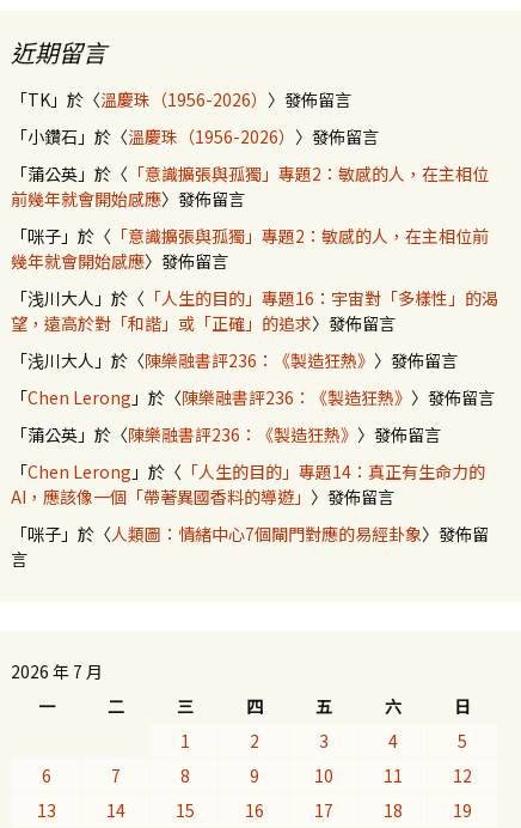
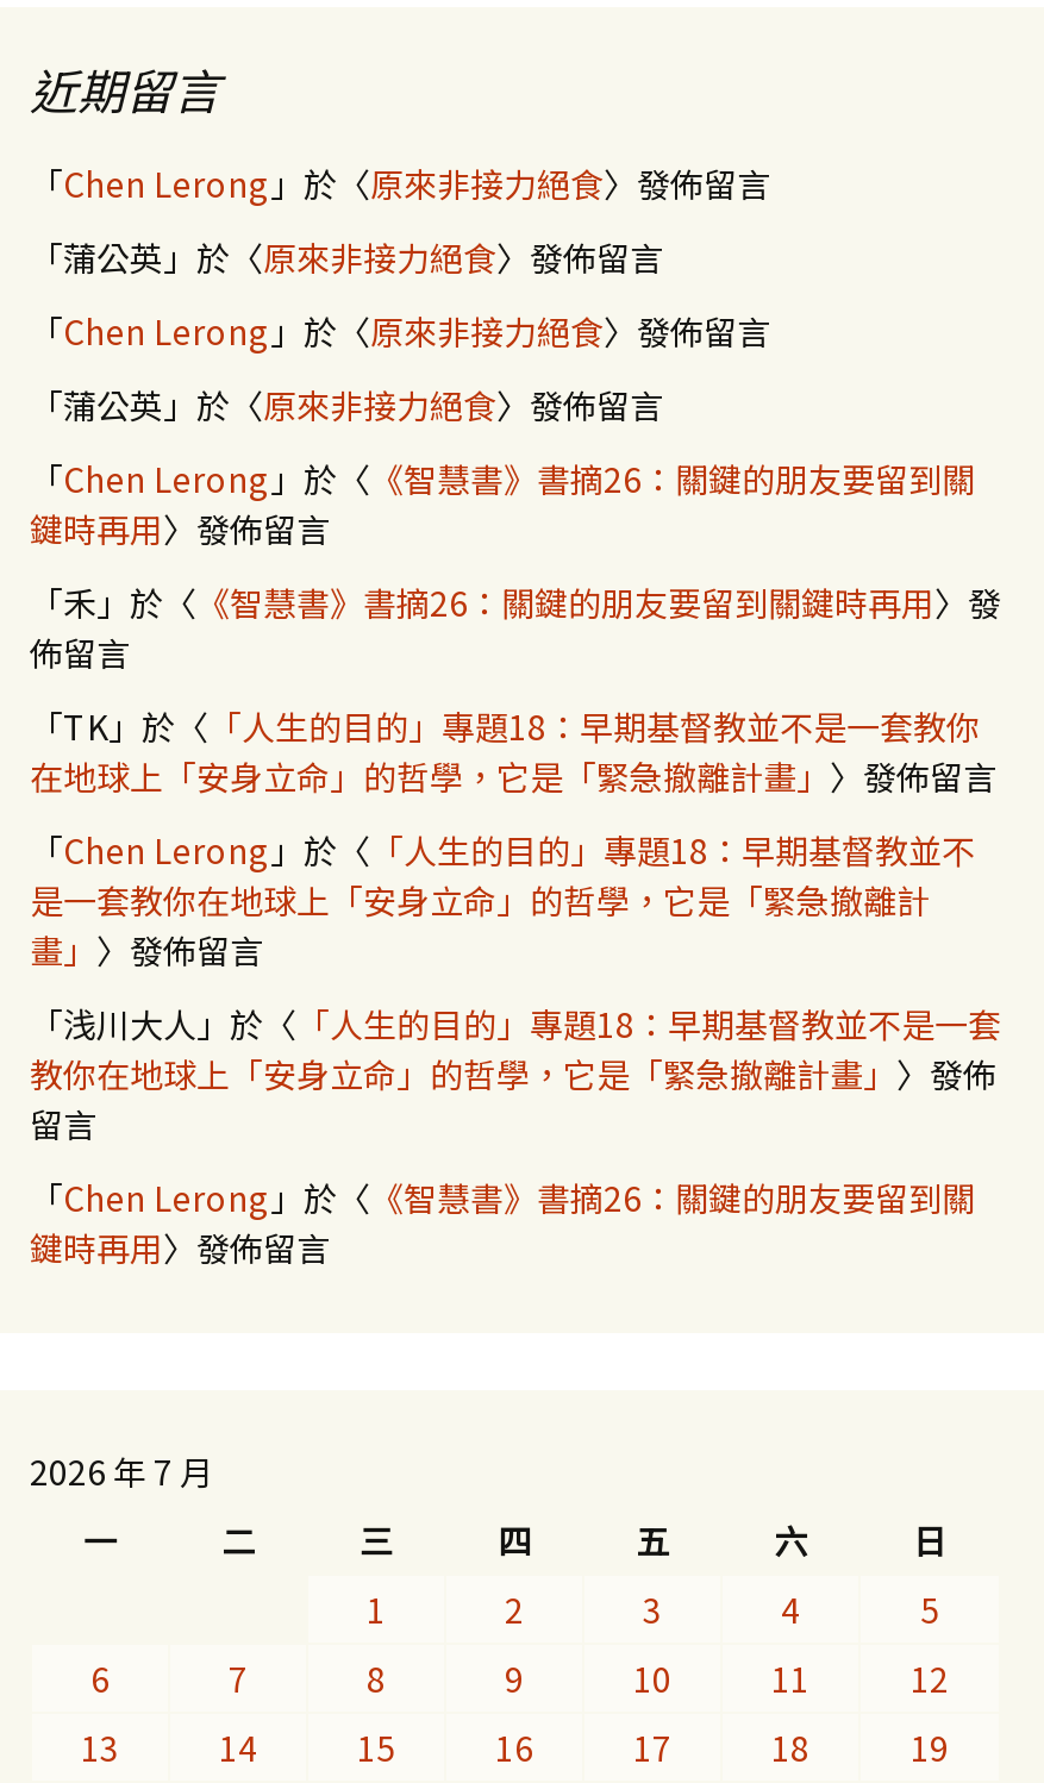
[11,87,351,111] 「TK」於〈溫慶珠（1956-2026）〉發佈留言 -> [30,159,770,207] 「Chen Lerong」於〈原來非接力絕食〉發佈留言
[11,124,379,148] 「小鑽石」於〈溫慶珠（1956-2026）〉發佈留言 -> [30,233,663,281] 「蒲公英」於〈原來非接力絕食〉發佈留言
[11,162,489,211] 「蒲公英」於〈「意識擴張與孤獨」專題2：敏感的人，在主相位 | 前幾年就會開始感應〉發佈留言 -> [30,307,770,355] 「Chen Lerong」於〈原來非接力絕食〉發佈留言
[11,224,489,273] 「咪子」於〈「意識擴張與孤獨」專題2：敏感的人，在主相位前 | 幾年就會開始感應〉發佈留言 -> [30,381,663,428] 「蒲公英」於〈原來非接力絕食〉發佈留言
[11,286,498,335] 「浅川大人」於〈「人生的目的」專題16：宇宙對「多樣性」的渴 | 望，遠高於對「和諧」或「正確」的追求〉發佈留言 -> [30,455,975,552] 「Chen Lerong」於〈《智慧書》書摘26：關鍵的朋友要留到關 | 鍵時再用〉發佈留言
[11,348,458,372] 「浅川大人」於〈陳樂融書評236：《製造狂熱》〉發佈留言 -> [30,578,1001,676] 「禾」於〈《智慧書》書摘26：關鍵的朋友要留到關鍵時再用〉發 | 佈留言
[11,385,495,409] 「Chen Lerong」於〈陳樂融書評236：《製造狂熱》〉發佈留言 -> [30,702,996,800] 「TK」於〈「人生的目的」專題18：早期基督教並不是一套教你 | 在地球上「安身立命」的哲學，它是「緊急撤離計畫」〉發佈留言
[11,422,441,446] 「蒲公英」於〈陳樂融書評236：《製造狂熱》〉發佈留言 -> [30,826,975,974] 「Chen Lerong」於〈「人生的目的」專題18：早期基督教並不 | 是一套教你在地球上「安身立命」的哲學，它是「緊急撤離計 | 畫」〉發佈留言
[11,459,485,509] 「Chen Lerong」於〈「人生的目的」專題14：真正有生命力的 | AI，應該像一個「帶著異國香料的導遊」〉發佈留言 -> [30,1000,1001,1147] 「浅川大人」於〈「人生的目的」專題18：早期基督教並不是一套 | 教你在地球上「安身立命」的哲學，它是「緊急撤離計畫」〉發佈 | 留言
[11,522,489,571] 「咪子」於〈人類圖：情緒中心7個閘門對應的易經卦象〉發佈留 | 言 -> [30,1174,975,1271] 「Chen Lerong」於〈《智慧書》書摘26：關鍵的朋友要留到關 | 鍵時再用〉發佈留言

